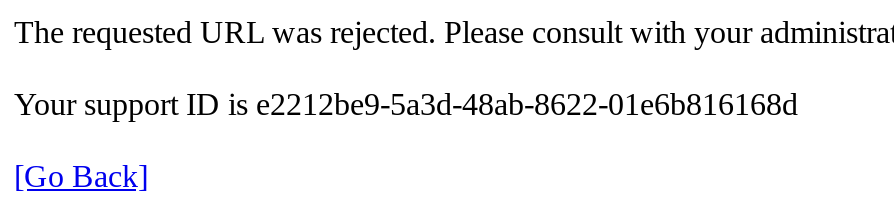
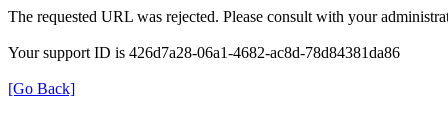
[14,87,798,121] Your support ID is e2212be9-5a3d-48ab-8622-01e6b816168d -> [8,44,400,61] Your support ID is 426d7a28-06a1-4682-ac8d-78d84381da86

